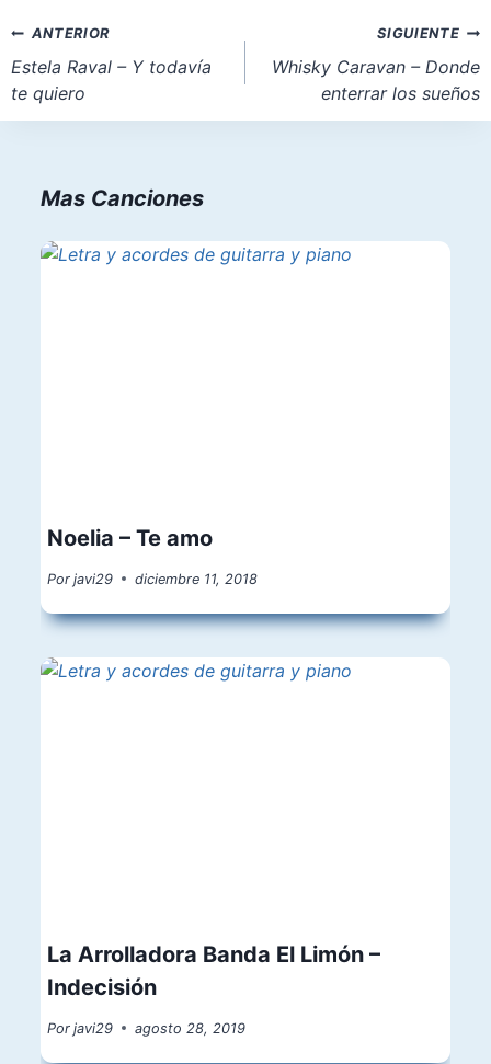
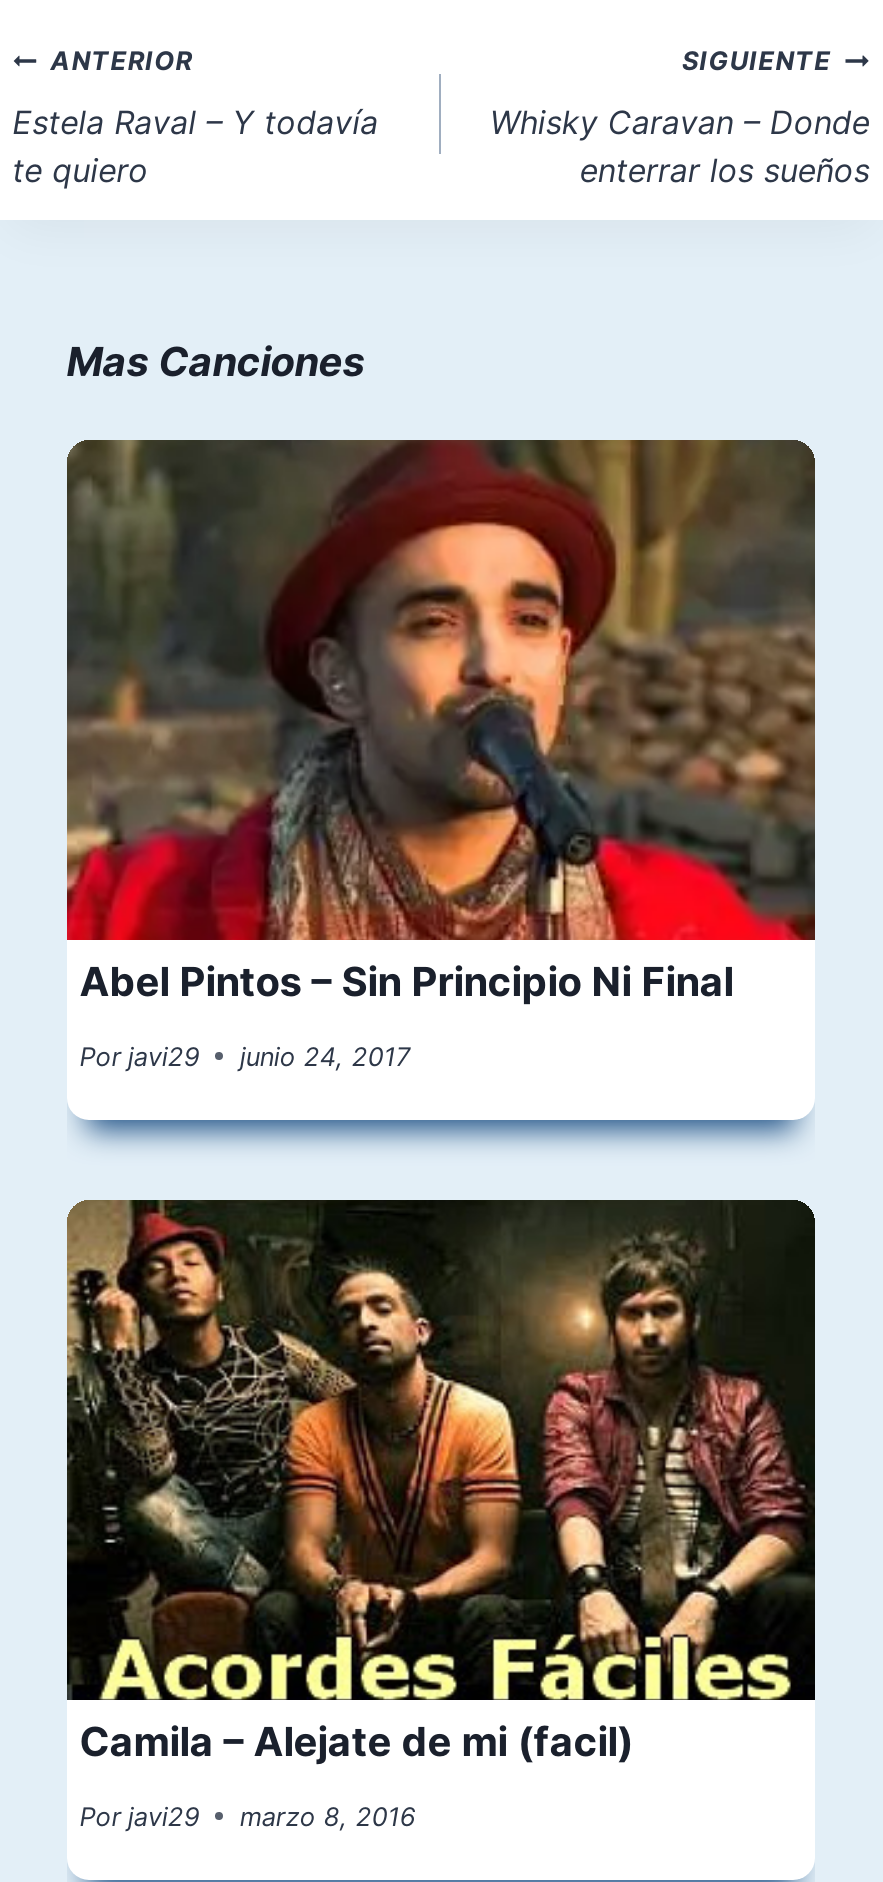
none -> [65,438,817,942] [image]
[47,525,213,551] Noelia – Te amo -> [79,958,733,1006] Abel Pintos – Sin Principio Ni Final
[47,571,258,587] Por javi29 diciembre 11, 2018 -> [79,1042,410,1072] Por javi29 junio 24, 2017
none -> [65,1198,817,1702] [image]
[47,941,381,1001] La Arrolladora Banda El Limón – | Indecisión -> [79,1718,633,1766] Camila – Alejate de mi (facil)
[47,1020,246,1037] Por javi29 agosto 28, 2019 -> [79,1802,416,1832] Por javi29 marzo 8, 2016

